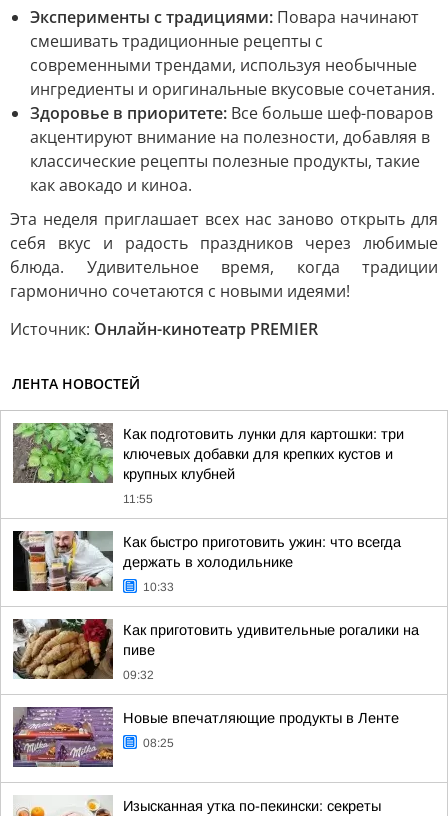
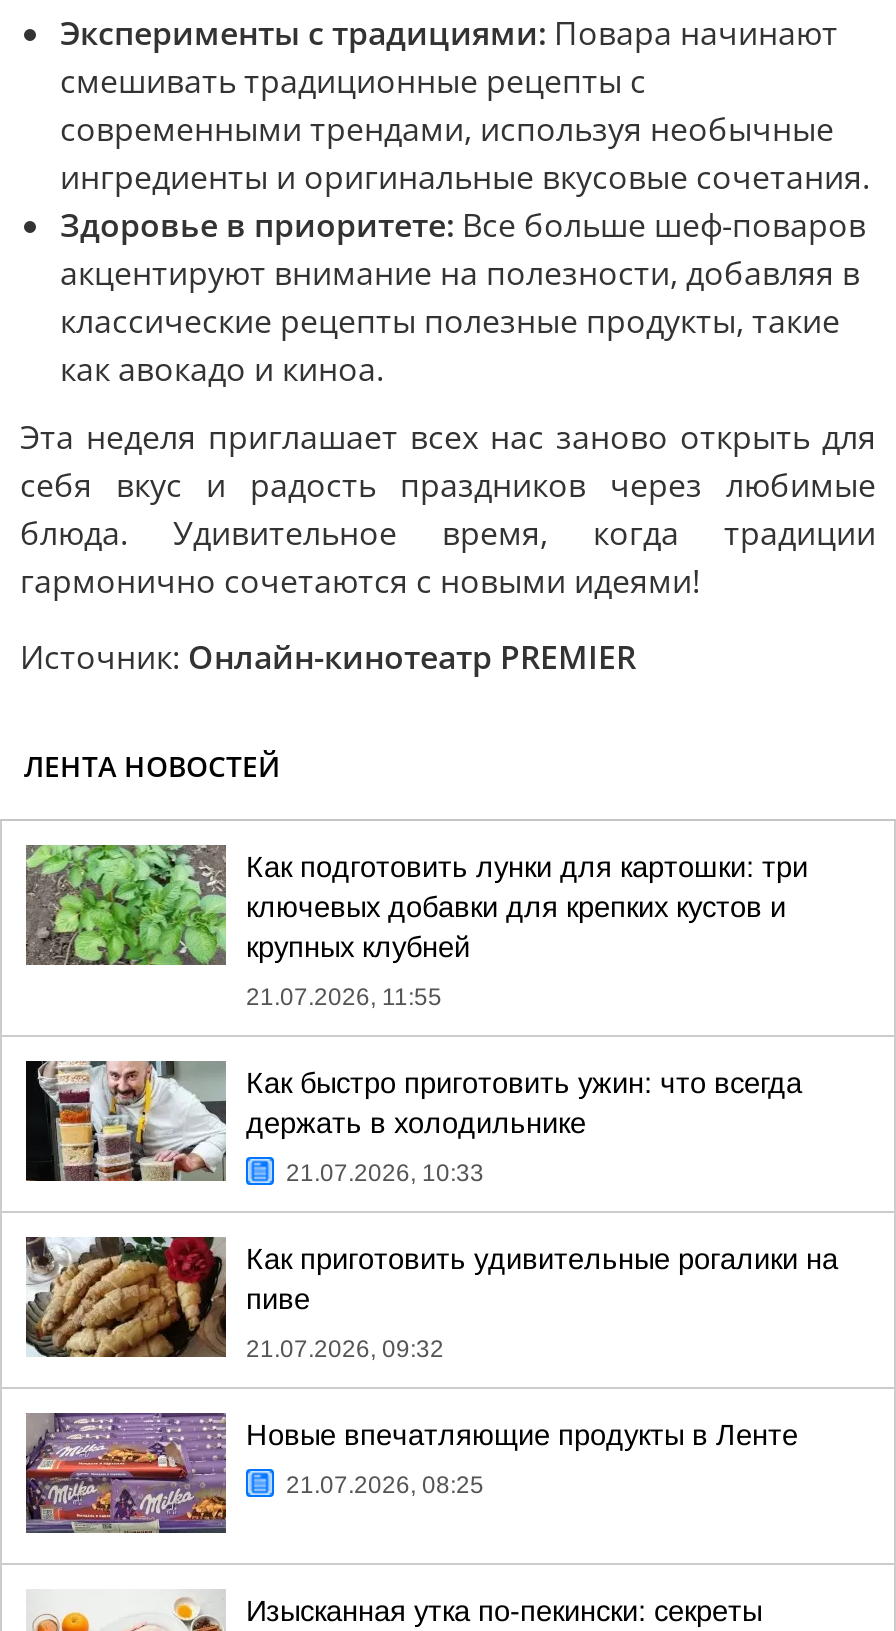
[123,492,153,506] 11:55 -> [246,983,442,1011] 21.07.2026, 11:55
[143,580,174,594] 10:33 -> [286,1159,484,1187] 21.07.2026, 10:33
[123,668,154,682] 09:32 -> [246,1335,444,1363] 21.07.2026, 09:32
[143,736,174,750] 08:25 -> [286,1471,484,1499] 21.07.2026, 08:25

